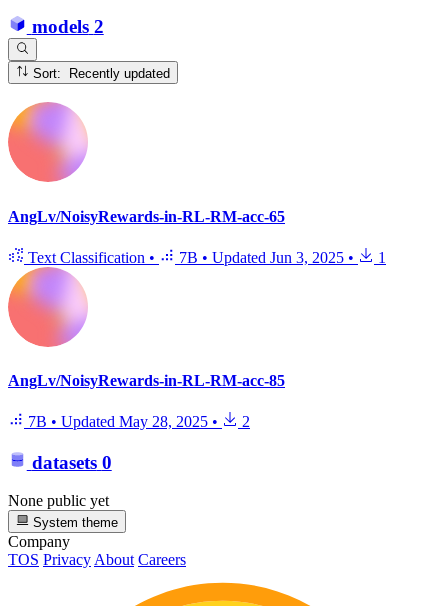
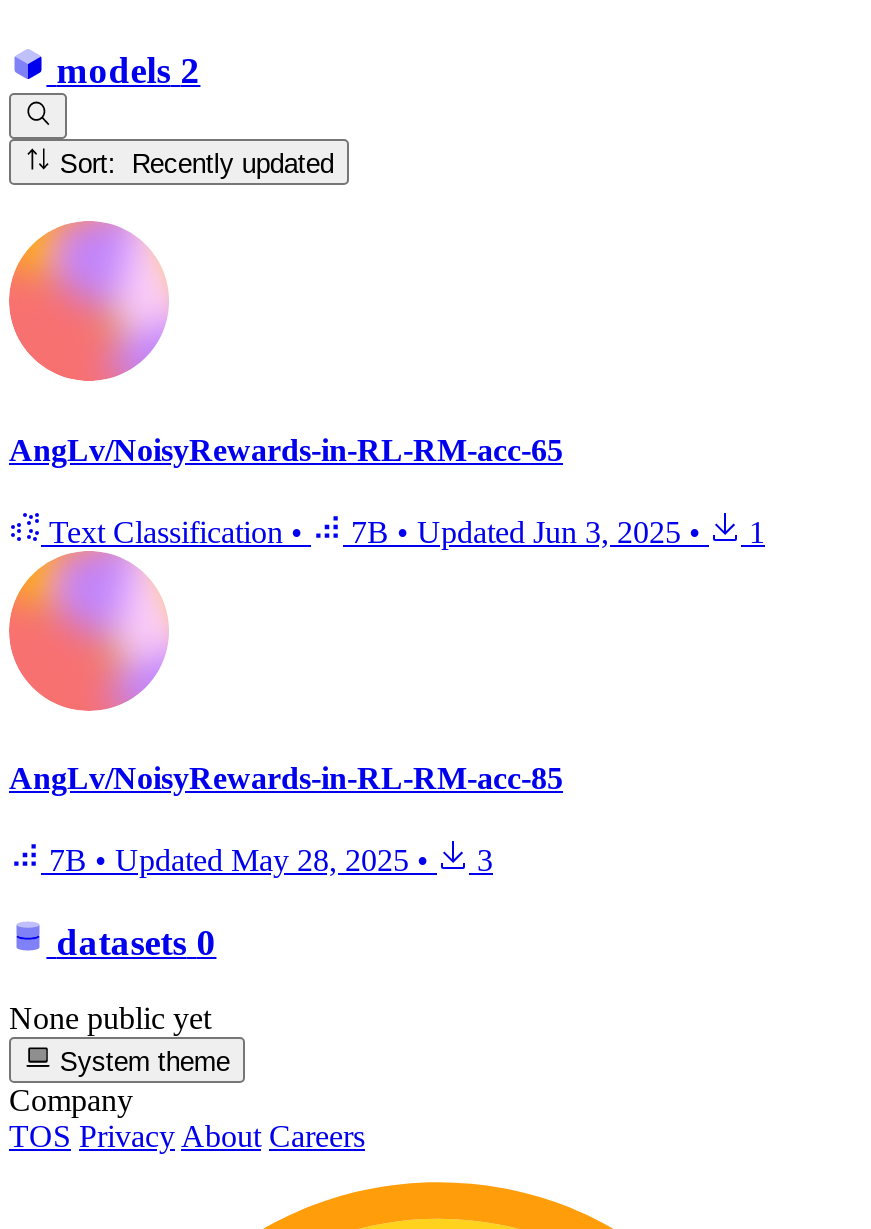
[24,413,250,430] 7B • Updated May 28, 2025 • 2 -> [41,844,493,878] 7B • Updated May 28, 2025 • 3

